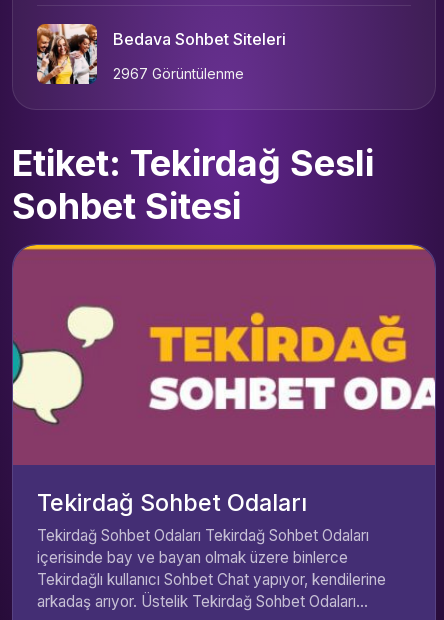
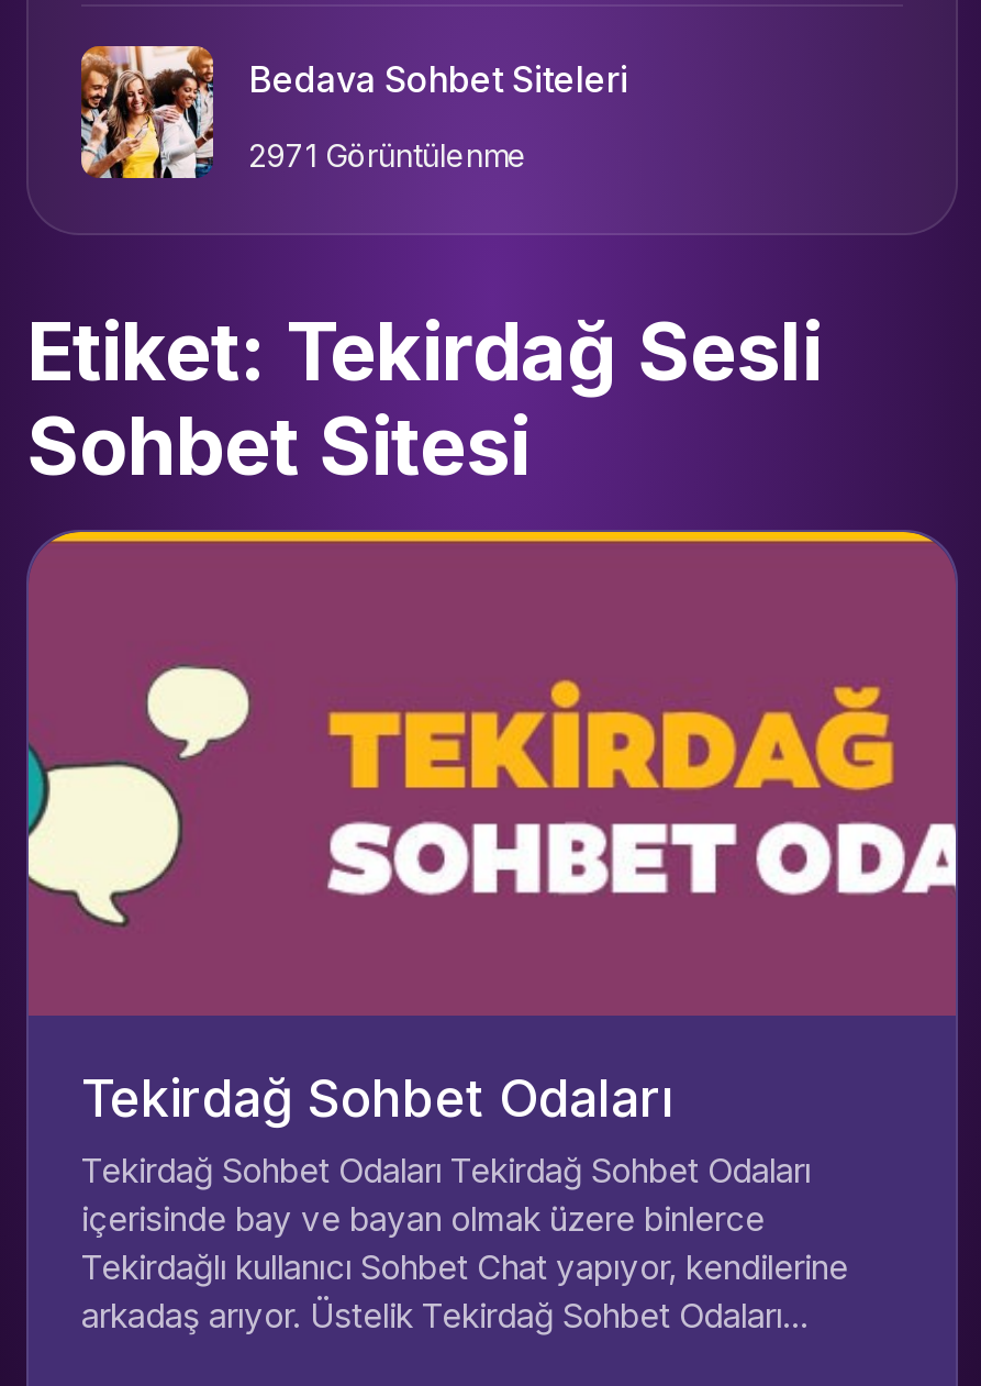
[113,65,244,82] 2967 Görüntülenme -> [248,136,527,174] 2971 Görüntülenme

